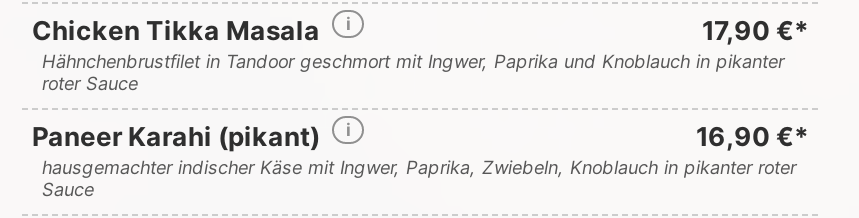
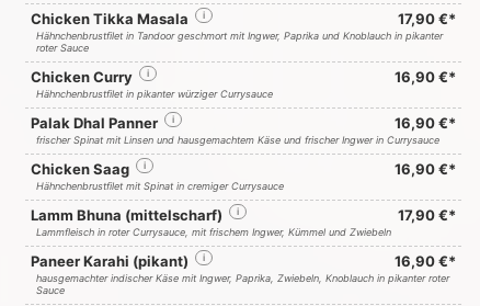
none -> [31,68,456,238] Chicken Curry | 16,90 €* | Hähnchenbrustfilet in pikanter würziger Currysauce | Palak Dhal Panner | 16,90 €* | frischer Spinat mit Linsen und hausgemachtem Käse und frischer Ingwer in Currysauce | Chicken Saag | 16,90 €* | Hähnchenbrustfilet mit Spinat in cremiger Currysauce | Lamm Bhuna (mittelscharf) | 17,90 €* | Lammfleisch in roter Currysauce, mit frischem Ingwer, Kümmel und Zwiebeln

